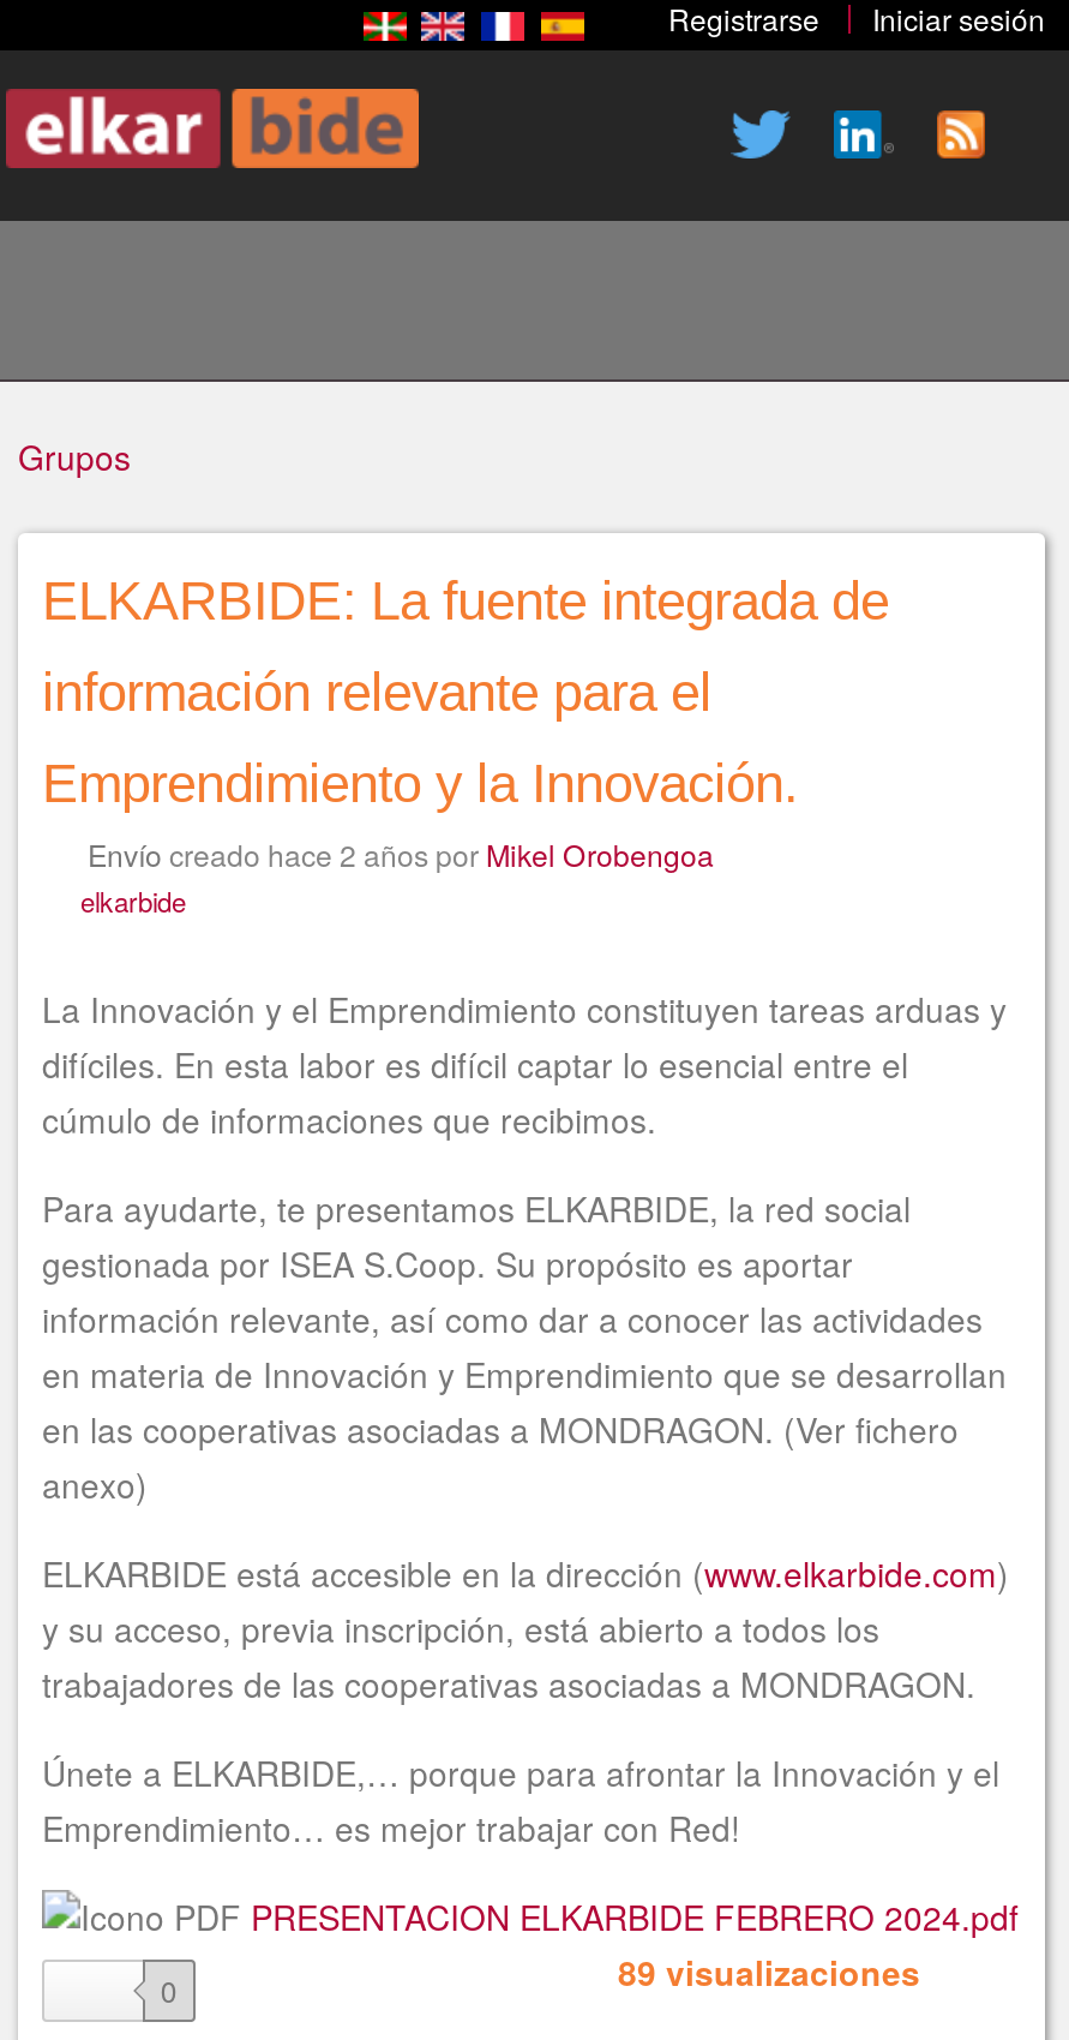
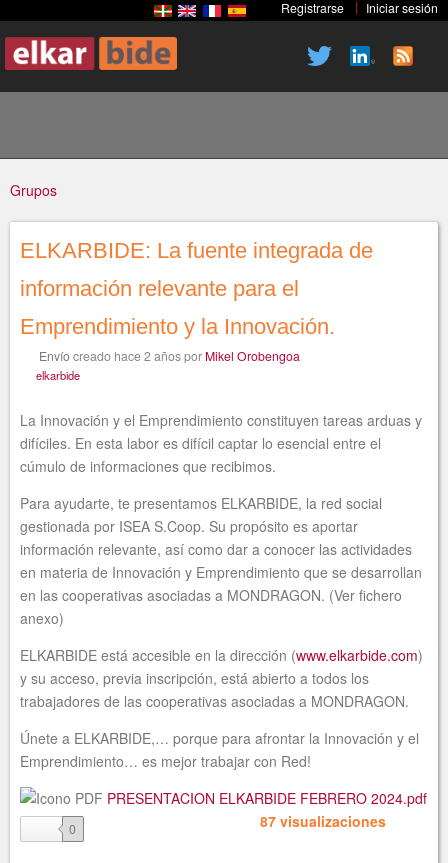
[618,1946,920,1994] 89 visualizaciones -> [260,810,386,830] 87 visualizaciones

